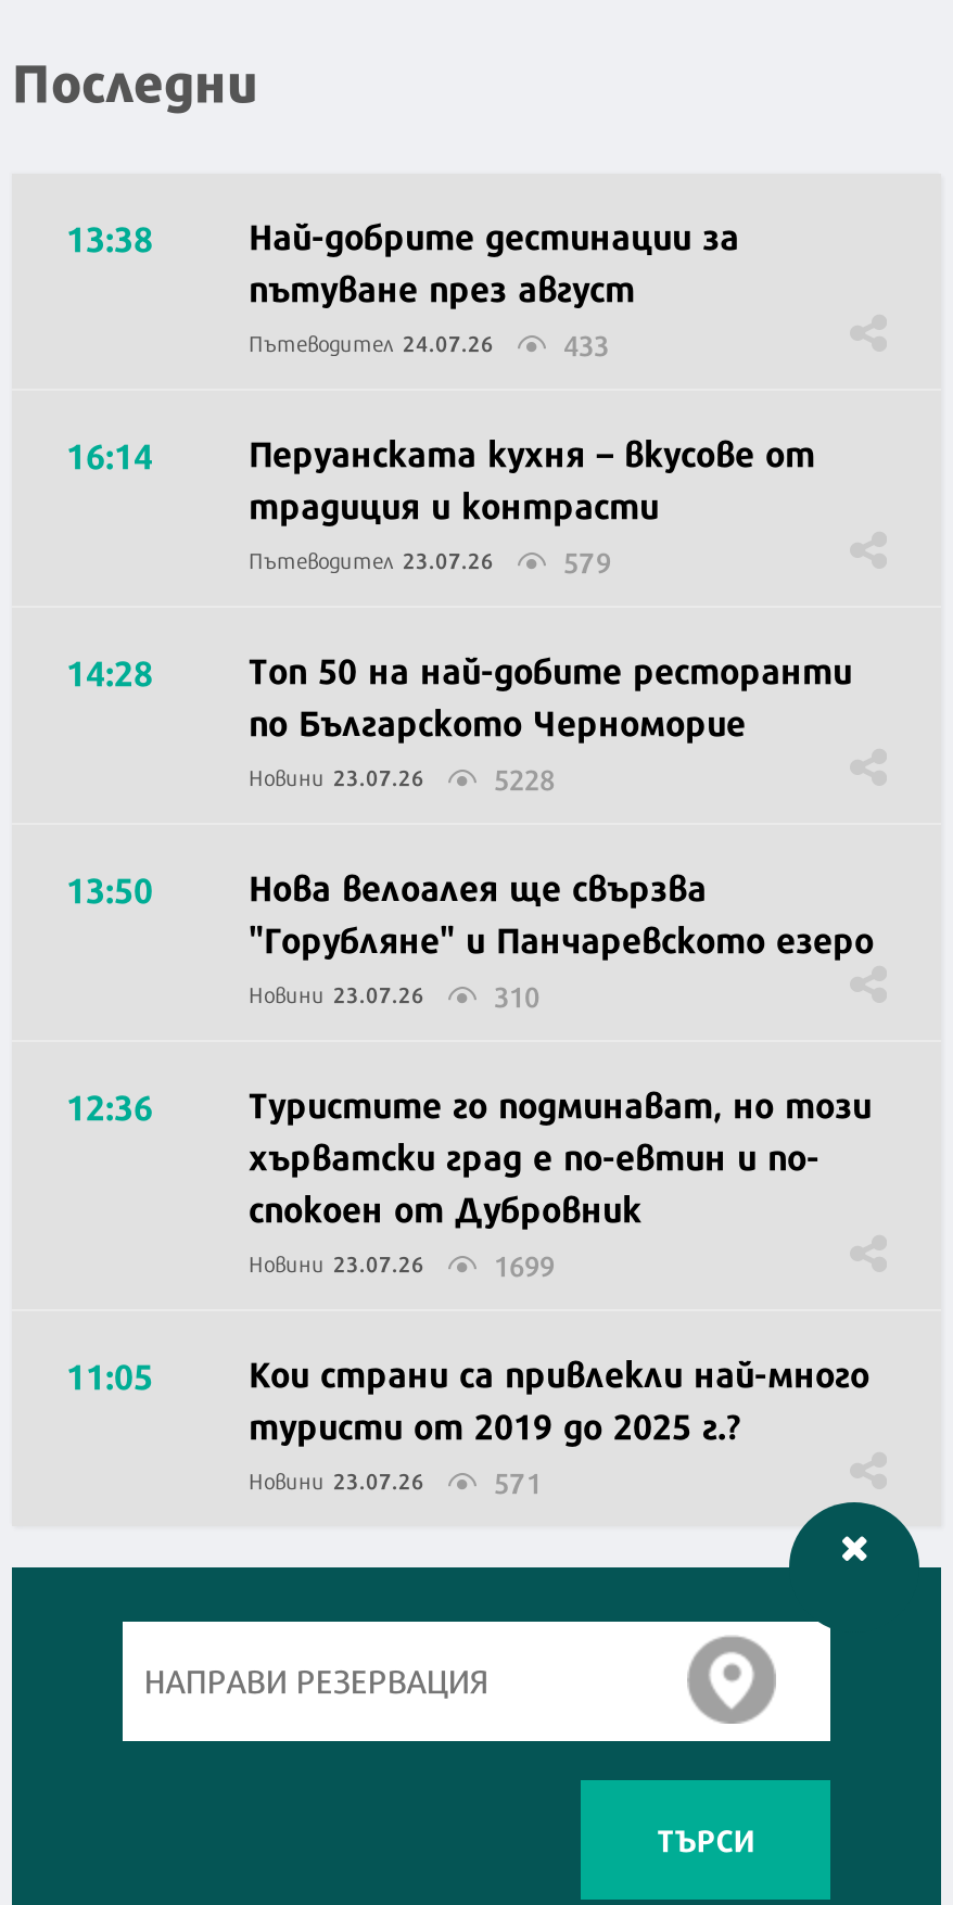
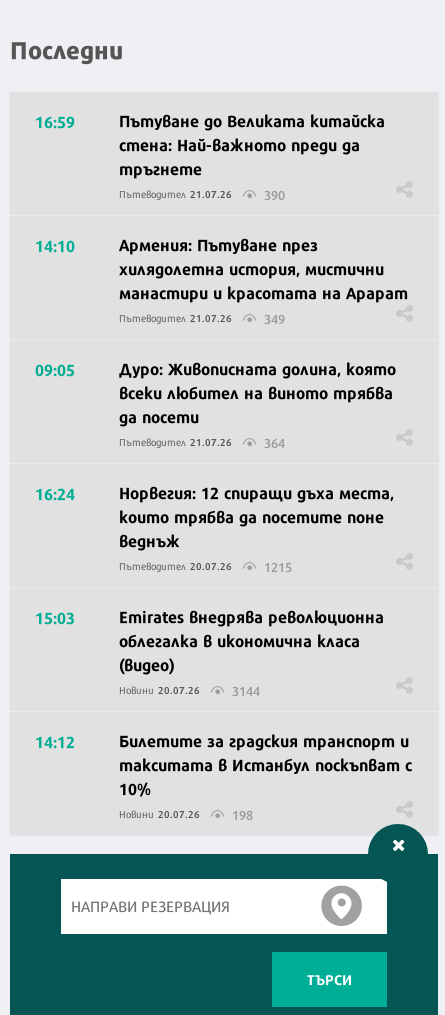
[66,206,739,364] 13:38 | Най-добрите дестинации за | пътуване през август | Пътеводител 24.07.26 | 433 -> [35,107,385,204] 16:59 | Пътуване до Великата китайска | стена: Най-важното преди да | тръгнете | Пътеводител 21.07.26 | 390
[66,423,815,581] 16:14 | Перуанската кухня – вкусове от | традиция и контрасти | Пътеводител 23.07.26 | 579 -> [35,231,408,328] 14:10 | Армения: Пътуване през | хилядолетна история, мистични | манастири и красотата на Арарат | Пътеводител 21.07.26 | 349
[66,640,852,798] 14:28 | Топ 50 на най-добите ресторанти | по Българското Черноморие | Новини 23.07.26 | 5228 -> [35,355,396,452] 09:05 | Дуро: Живописната долина, която | всеки любител на виното трябва | да посети | Пътеводител 21.07.26 | 364
[66,857,874,1016] 13:50 | Нова велоалея ще свързва | "Горубляне" и Панчаревското езеро | Новини 23.07.26 | 310 -> [35,479,394,576] 16:24 | Норвегия: 12 спиращи дъха места, | които трябва да посетите поне | веднъж | Пътеводител 20.07.26 | 1215
[66,1074,872,1285] 12:36 | Tуристите го подминават, но този | хърватски град е по-евтин и по- | спокоен от Дубровник | Новини 23.07.26 | 1699 -> [35,603,384,700] 15:03 | Emirates внедрява революционна | облегалка в икономична класа | (видео) | Новини 20.07.26 | 3144
[66,1343,869,1502] 11:05 | Кои страни са привлекли най-много | туристи от 2019 до 2025 г.? | Новини 23.07.26 | 571 -> [35,727,412,824] 14:12 | Билетите за градския транспорт и | такситата в Истанбул поскъпват с | 10% | Новини 20.07.26 | 198

